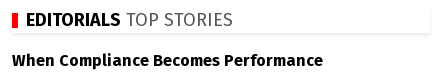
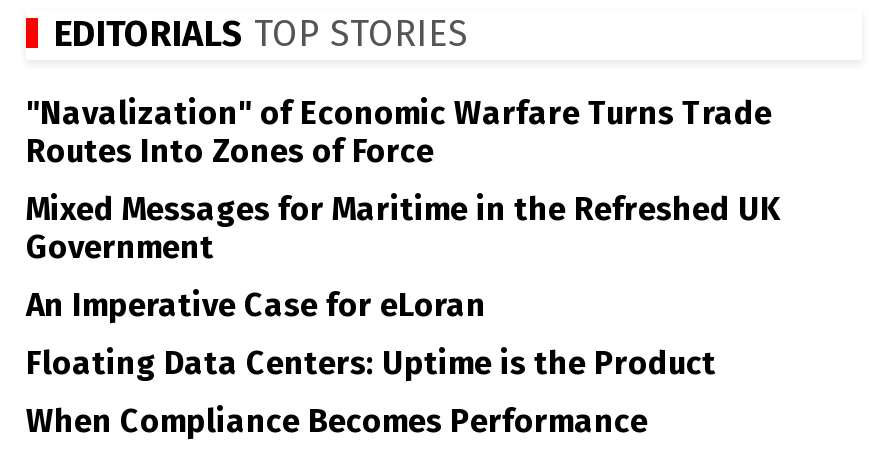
none -> [26,95,780,383] "Navalization" of Economic Warfare Turns Trade | Routes Into Zones of Force | Mixed Messages for Maritime in the Refreshed UK | Government | An Imperative Case for eLoran | Floating Data Centers: Uptime is the Product

